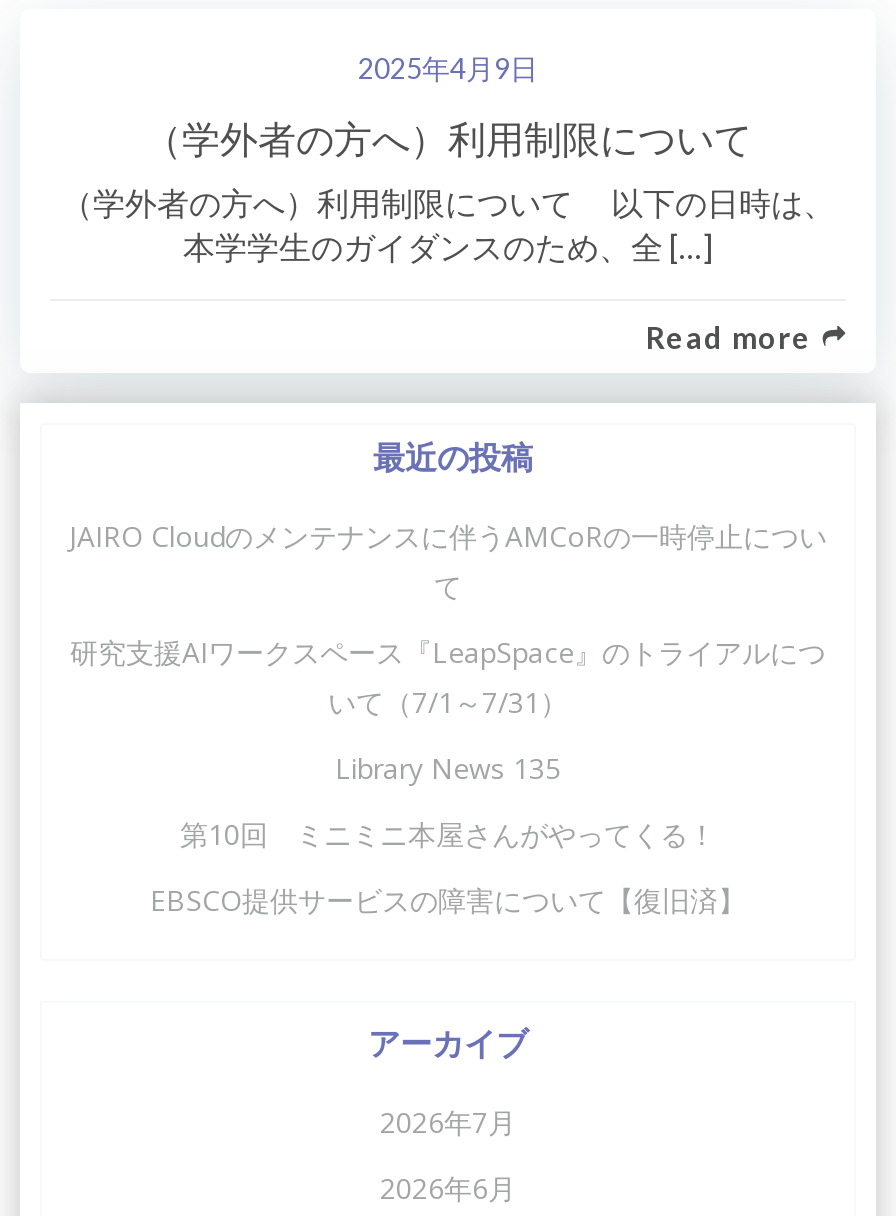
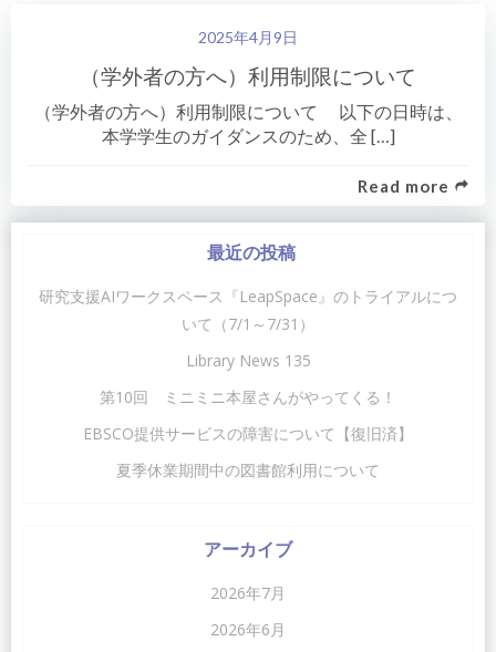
[69,517,827,605] JAIRO Cloudのメンテナンスに伴うAMCoRの一時停止につい | て -> none
moved [70,633,826,919] -> [39,285,457,444]: 研究支援AIワークスペース『LeapSpace』のトライアルにつ | Library News 135 | 第10回 ミニミニ本屋さんがやってくる！ | EBSCO提供サービスの障害について【復旧済】
none -> [116,459,380,480] 夏季休業期間中の図書館利用について

